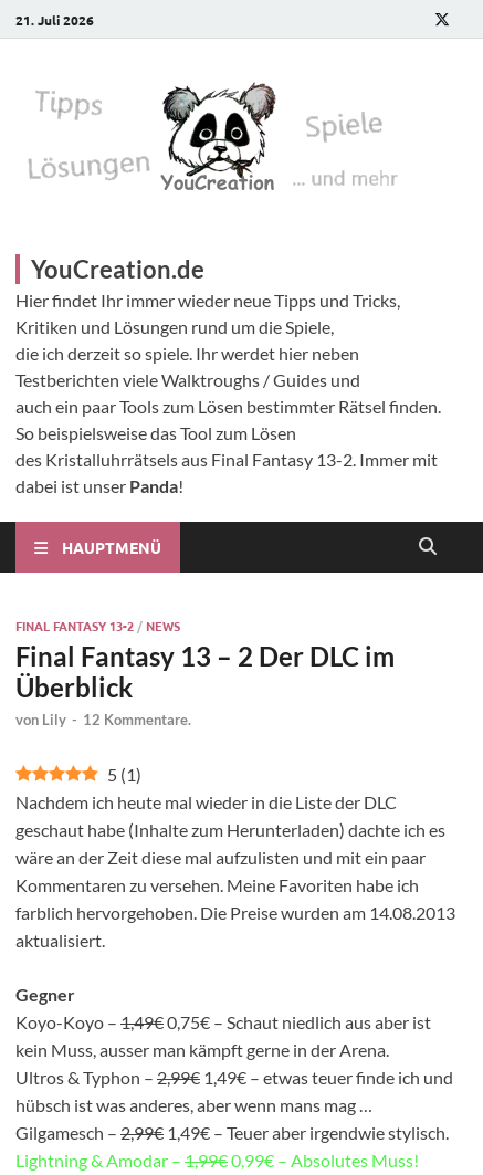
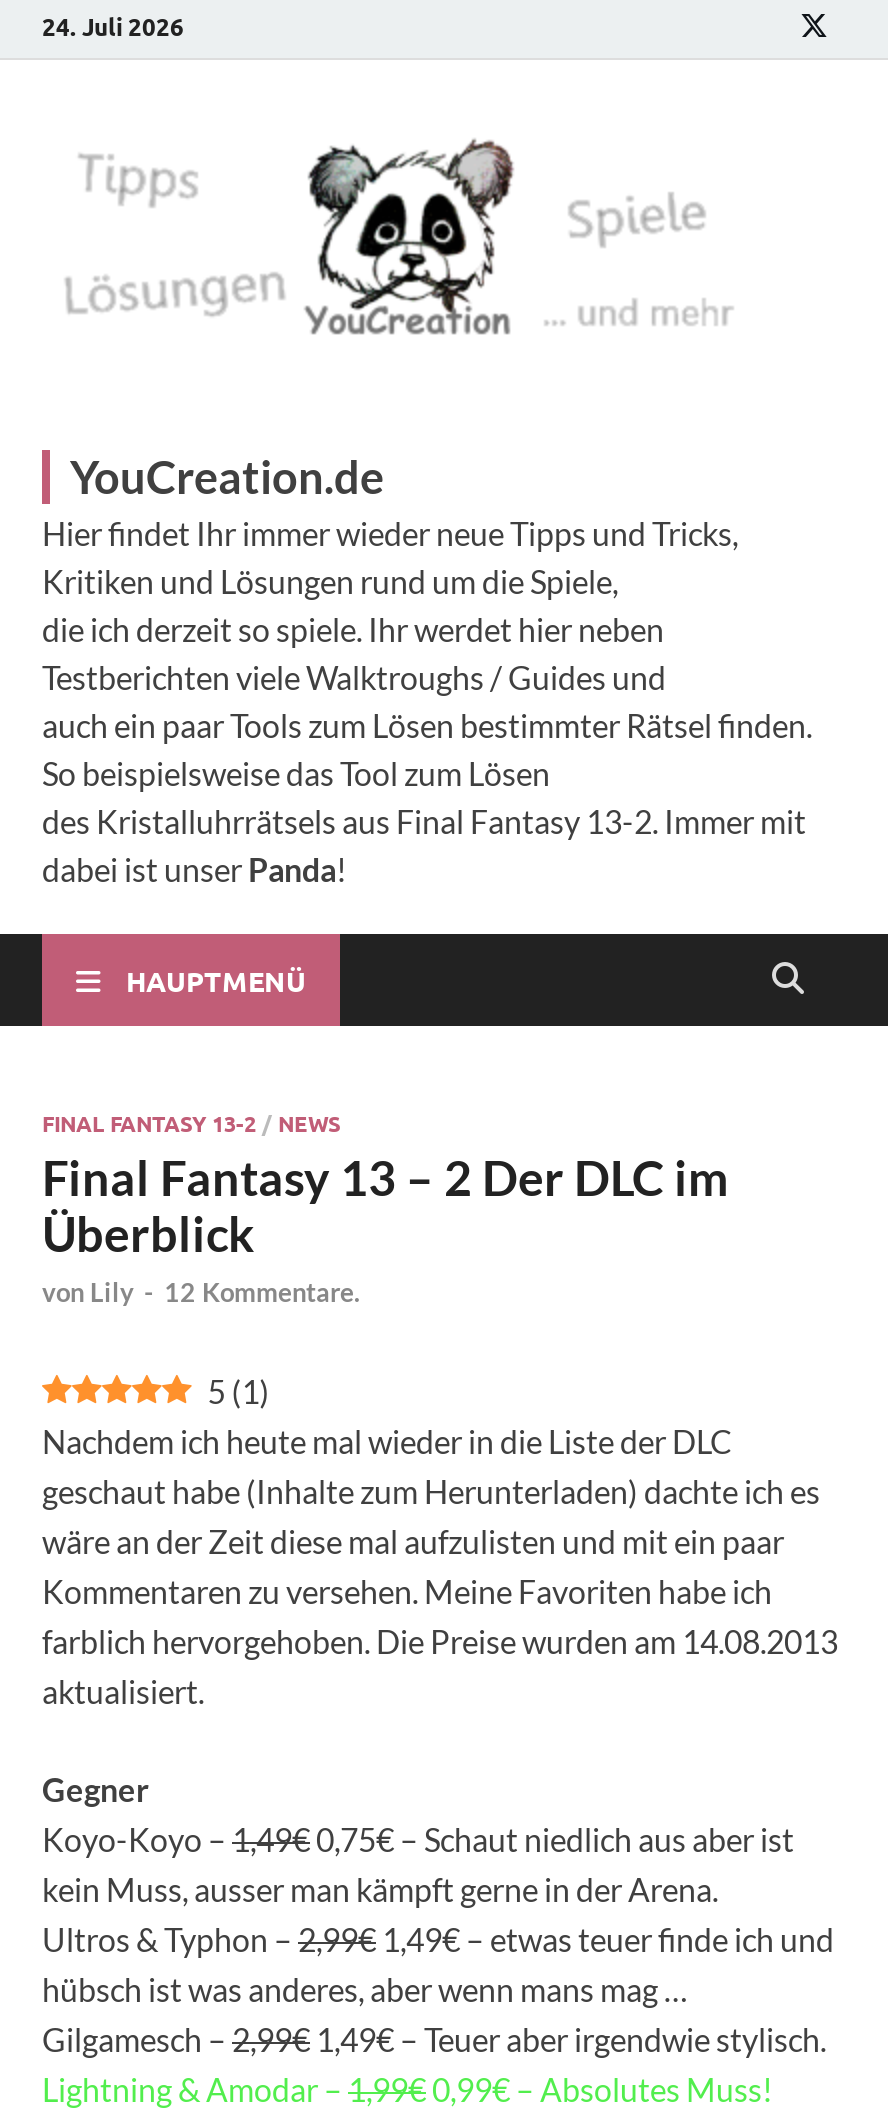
[15,11,94,28] 21. Juli 2026 -> [42,9,184,41] 24. Juli 2026

